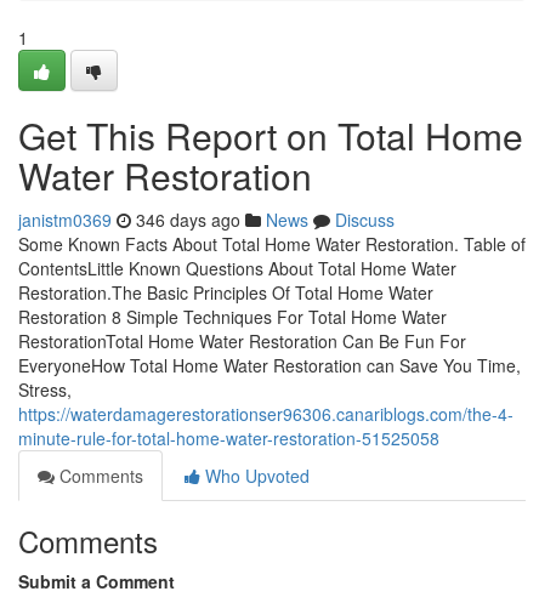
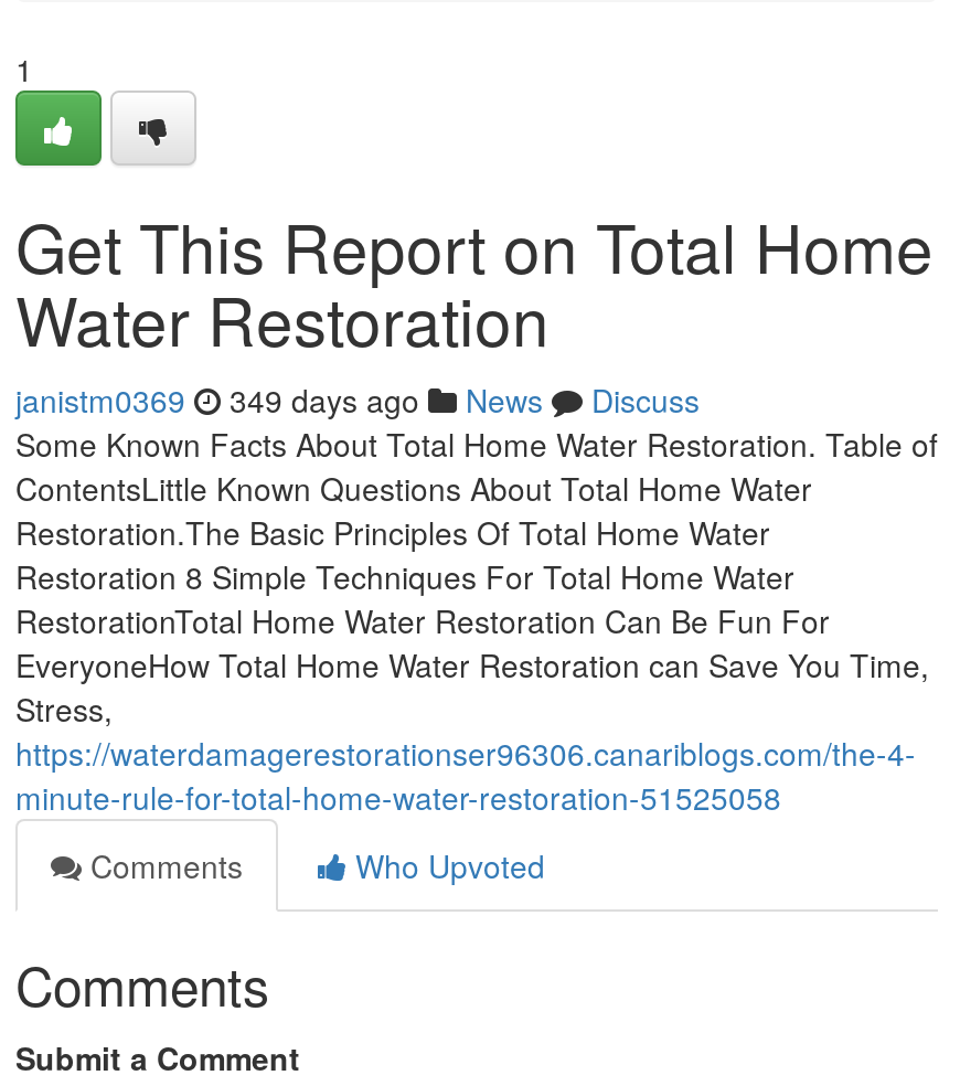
[18,207,395,232] janistm0369 346 days ago News Discuss -> [15,377,700,422] janistm0369 349 days ago News Discuss

